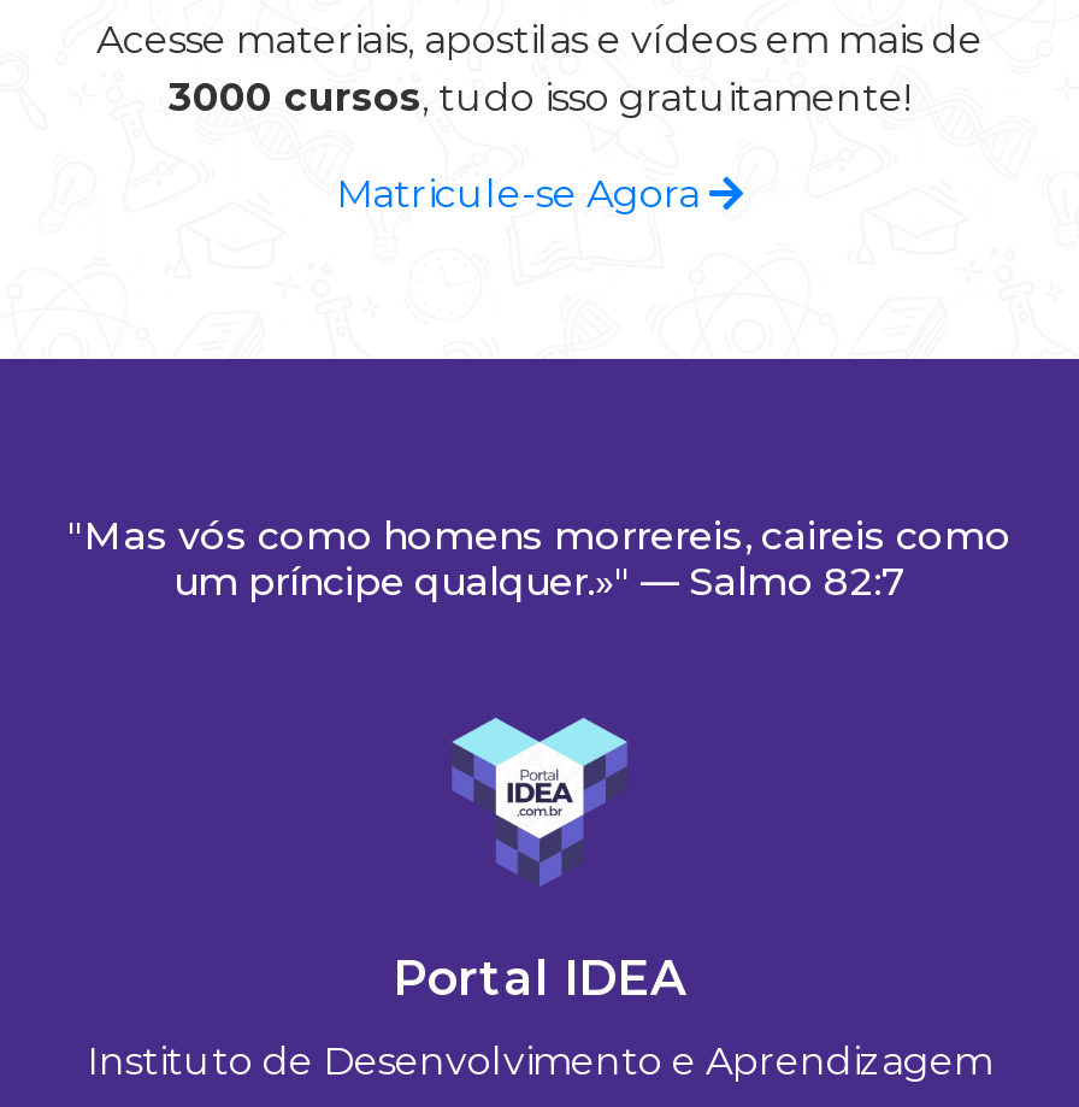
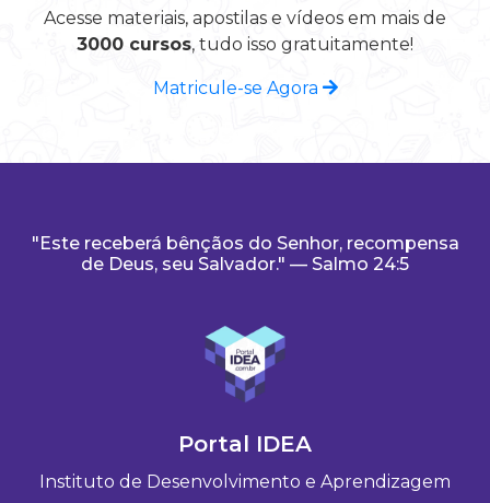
[67,514,1012,606] "Mas vós como homens morrereis, caireis como | um príncipe qualquer.»" — Salmo 82:7 -> [31,233,459,275] "Este receberá bênçãos do Senhor, recompensa | de Deus, seu Salvador." — Salmo 24:5

